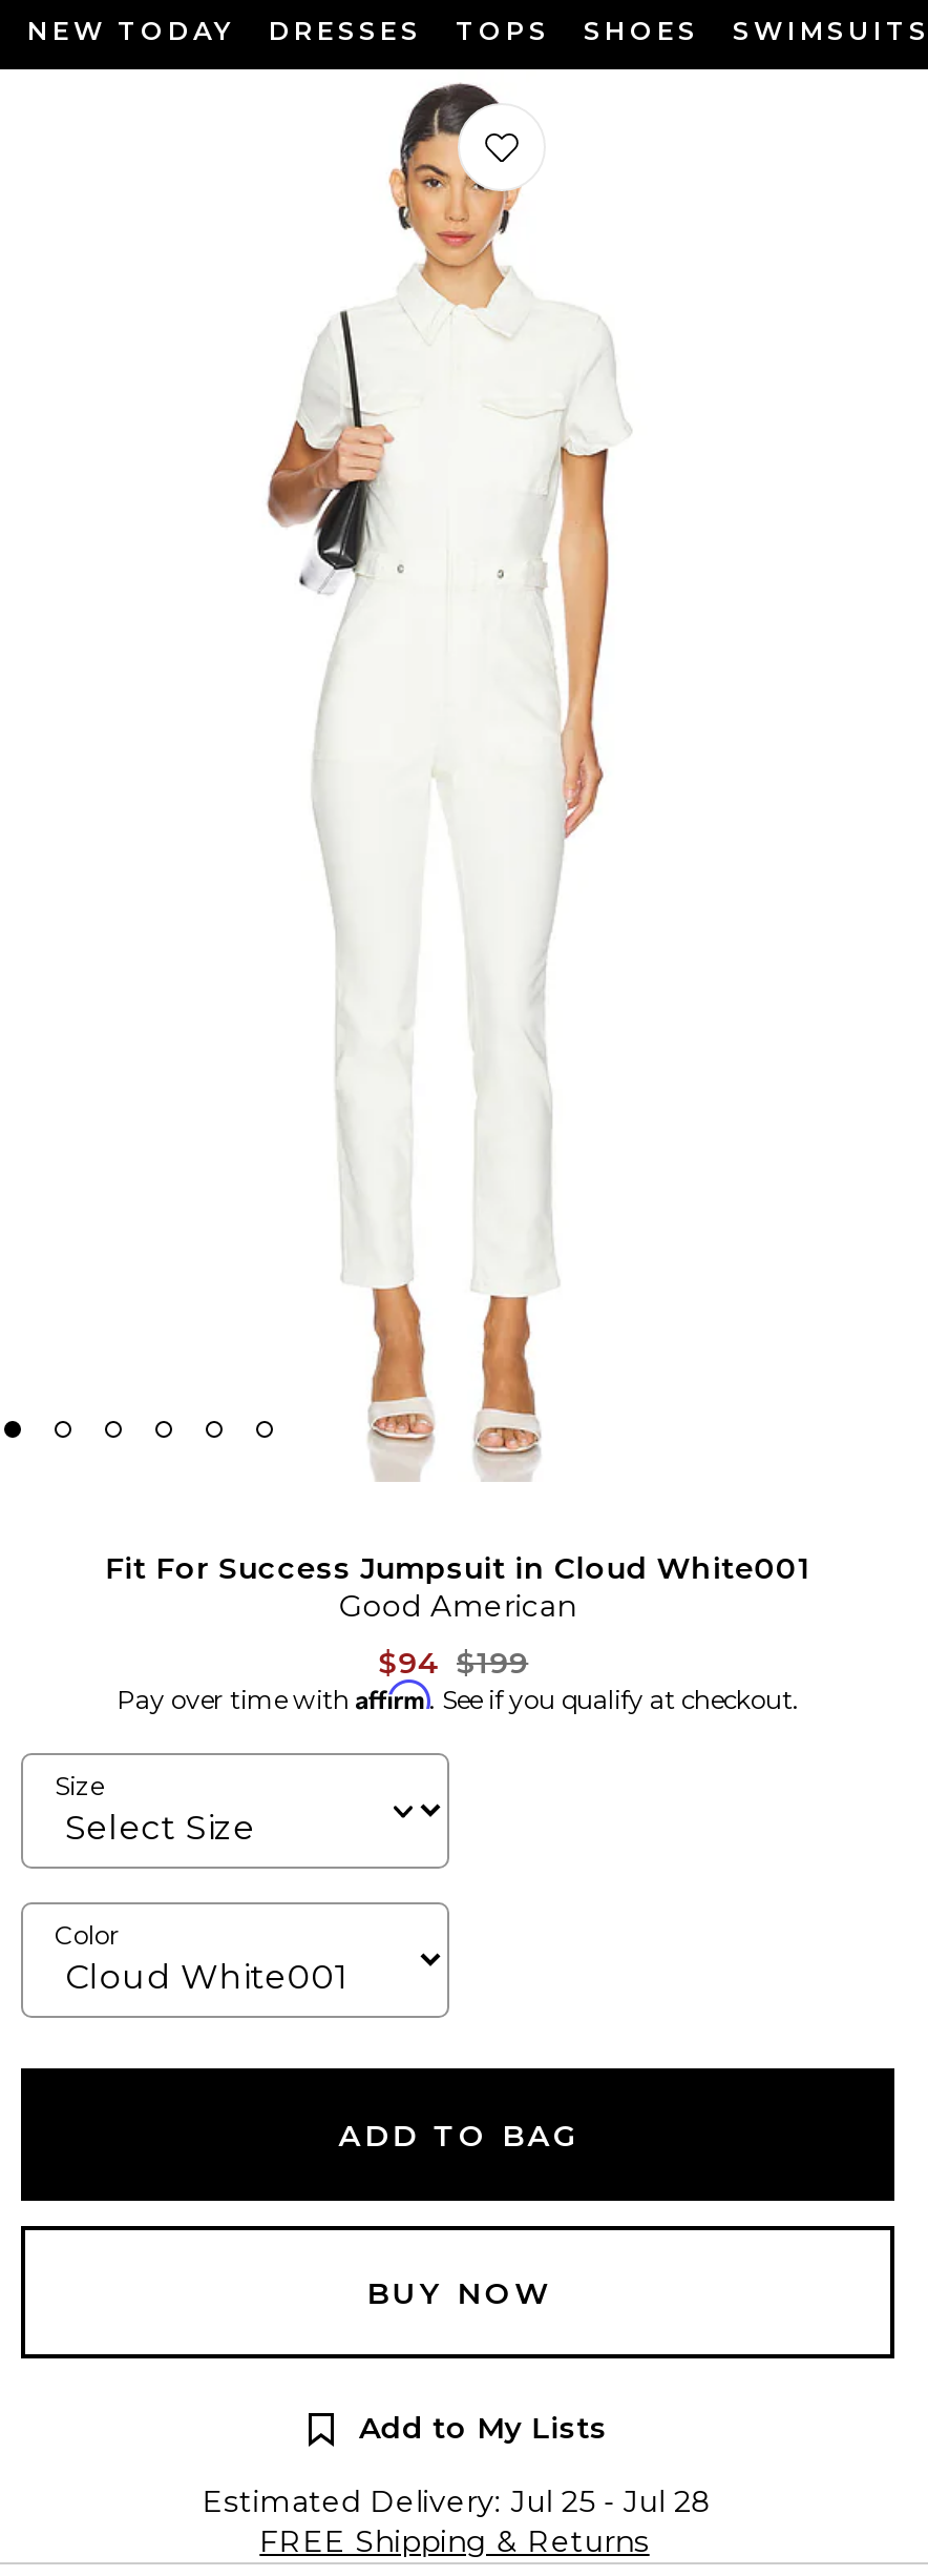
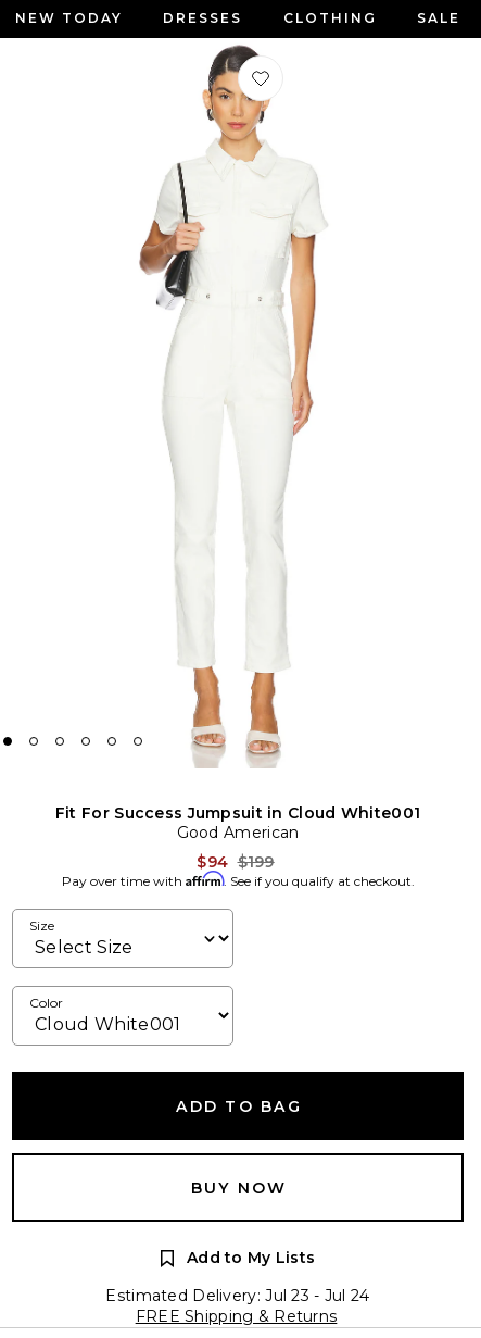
[456,15,928,46] TOPS | SHOES | SWIMSUITS -> [283,10,460,26] CLOTHING | SALE
[202,2482,713,2520] Estimated Delivery: Jul 25 - Jul 28 -> [106,1286,370,1305] Estimated Delivery: Jul 23 - Jul 24

